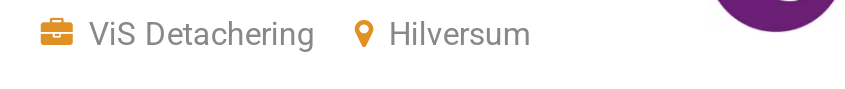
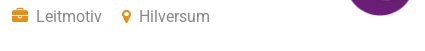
[89,14,315,52] ViS Detachering -> [36,7,102,26] Leitmotiv

